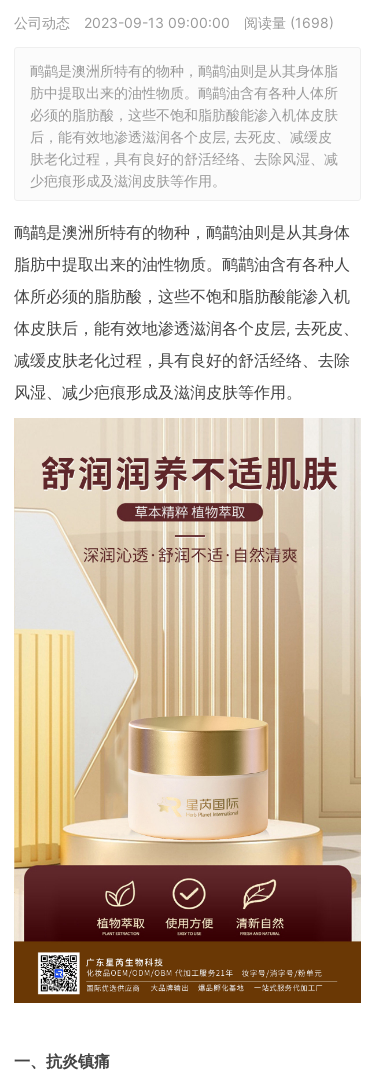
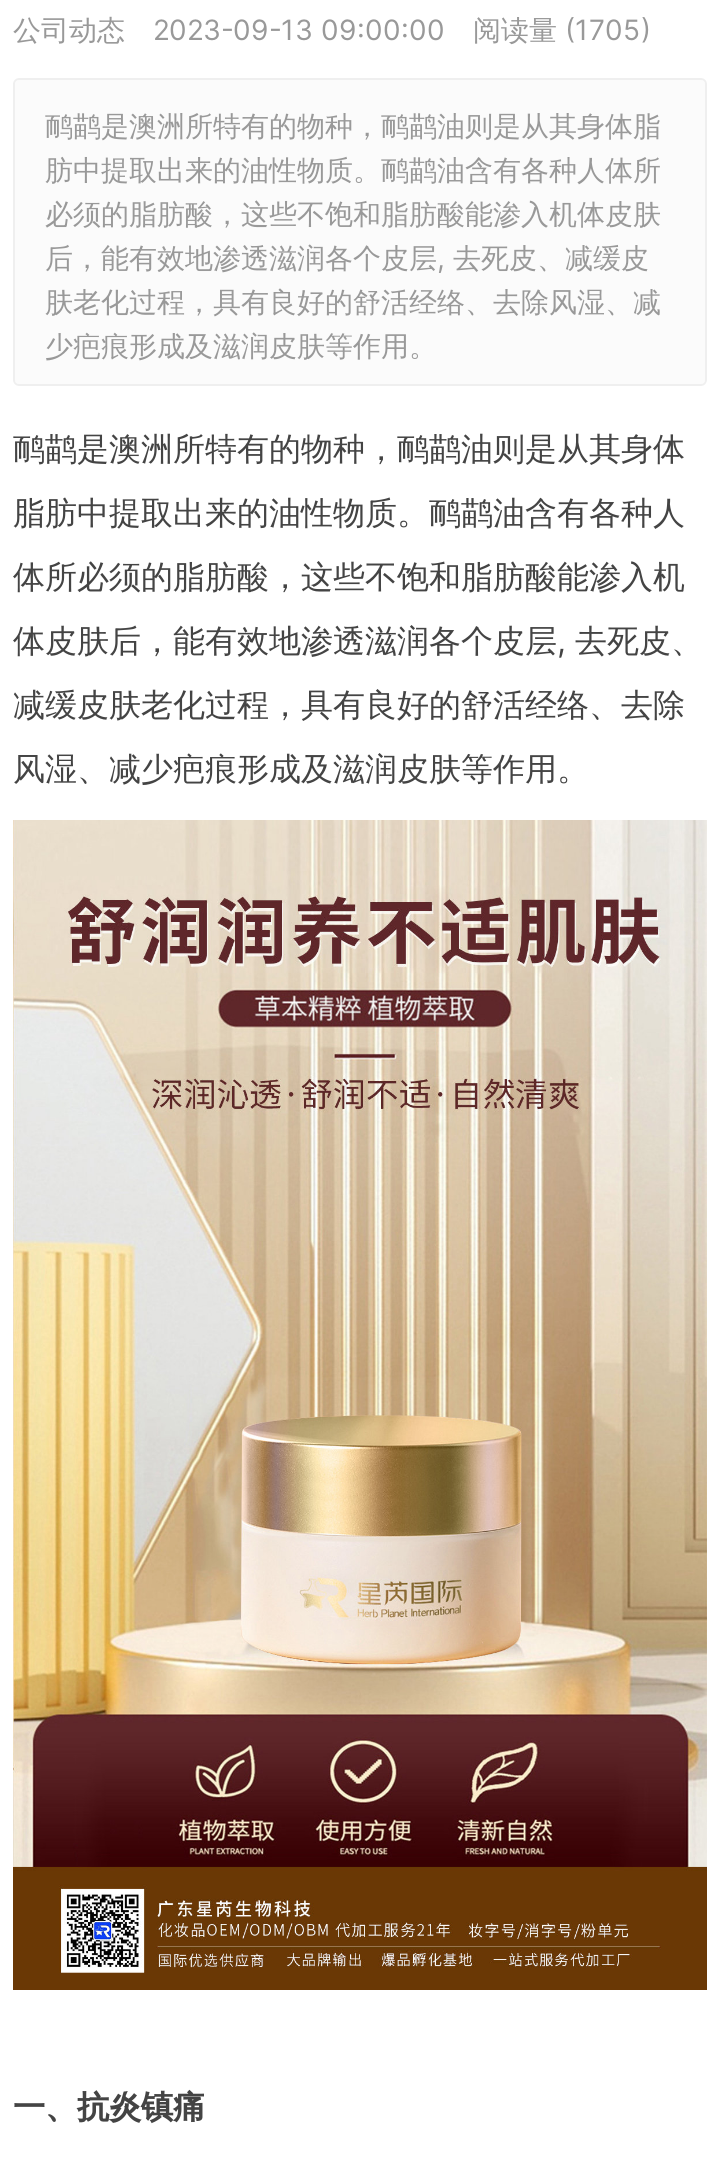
[14,14,334,31] 公司动态 2023-09-13 09:00:00 阅读量 (1698) -> [13,12,651,46] 公司动态 2023-09-13 09:00:00 阅读量 (1705)

